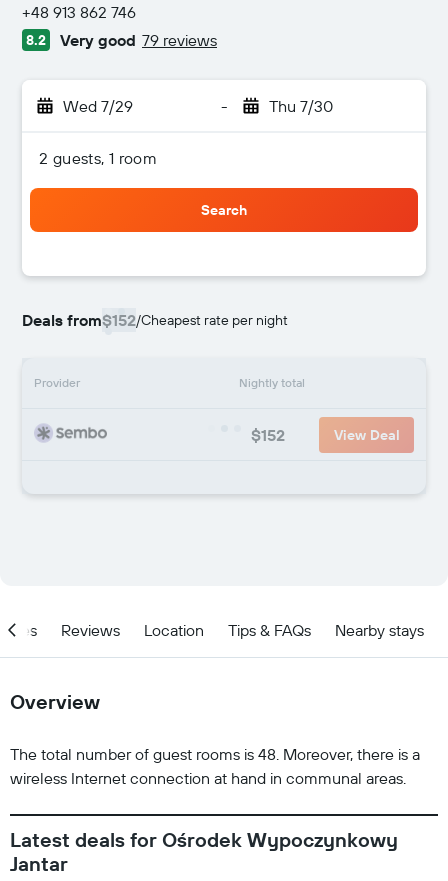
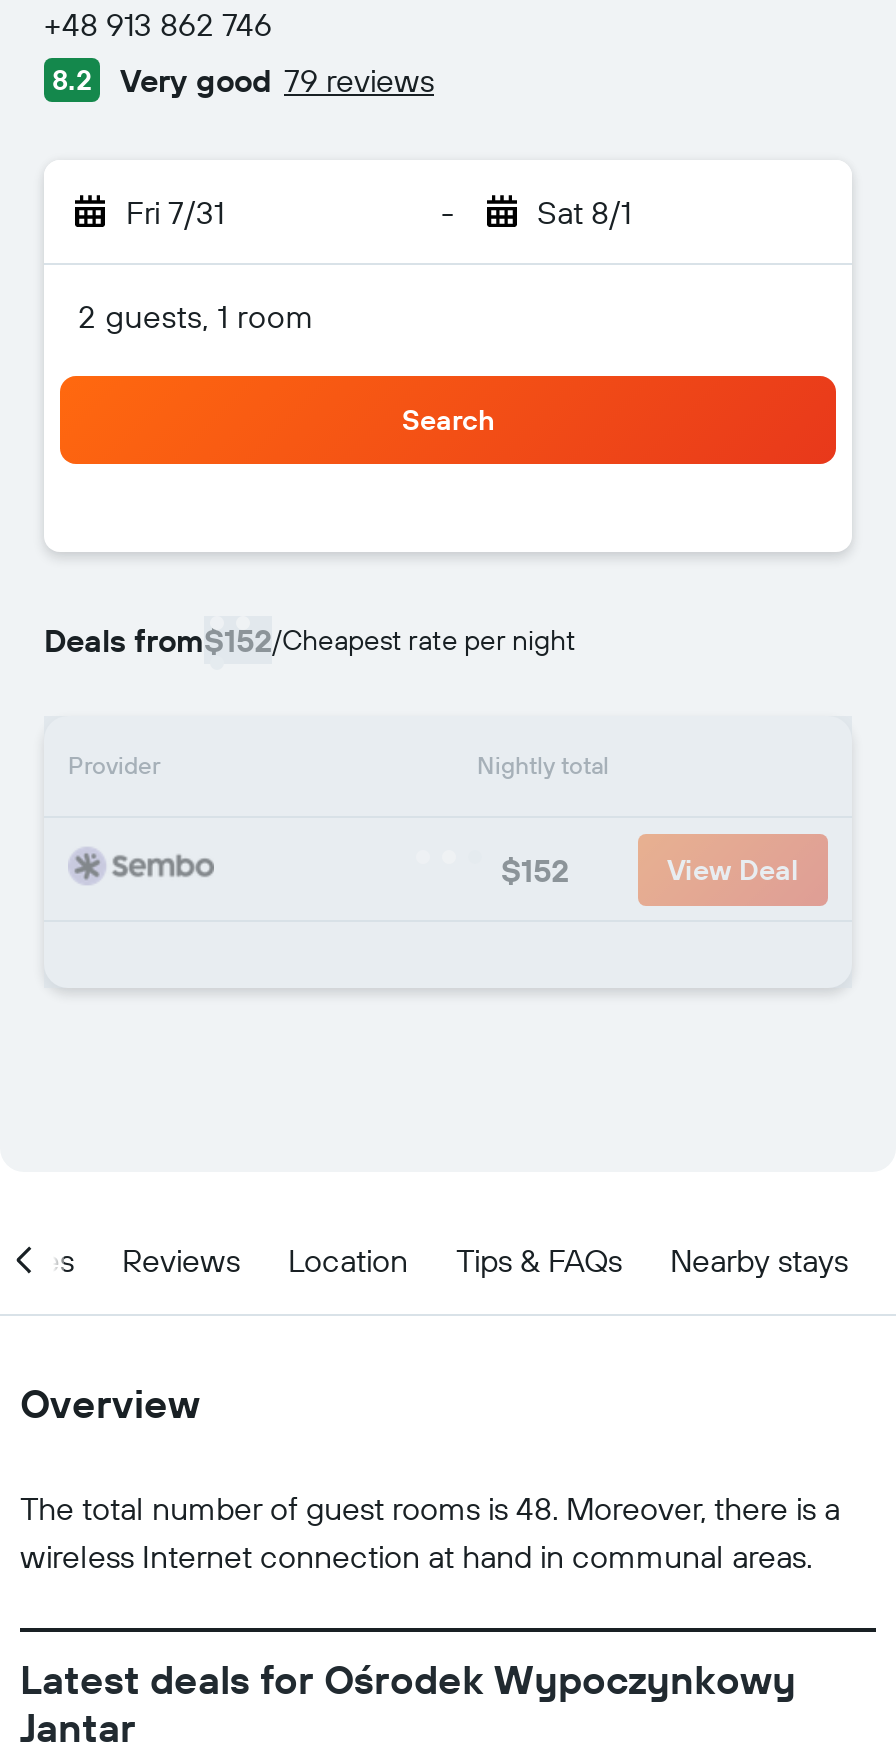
[63,96,133,116] Wed 7/29 -> [126,192,224,232] Fri 7/31
[268,96,332,116] Thu 7/30 -> [537,192,631,232] Sat 8/1

